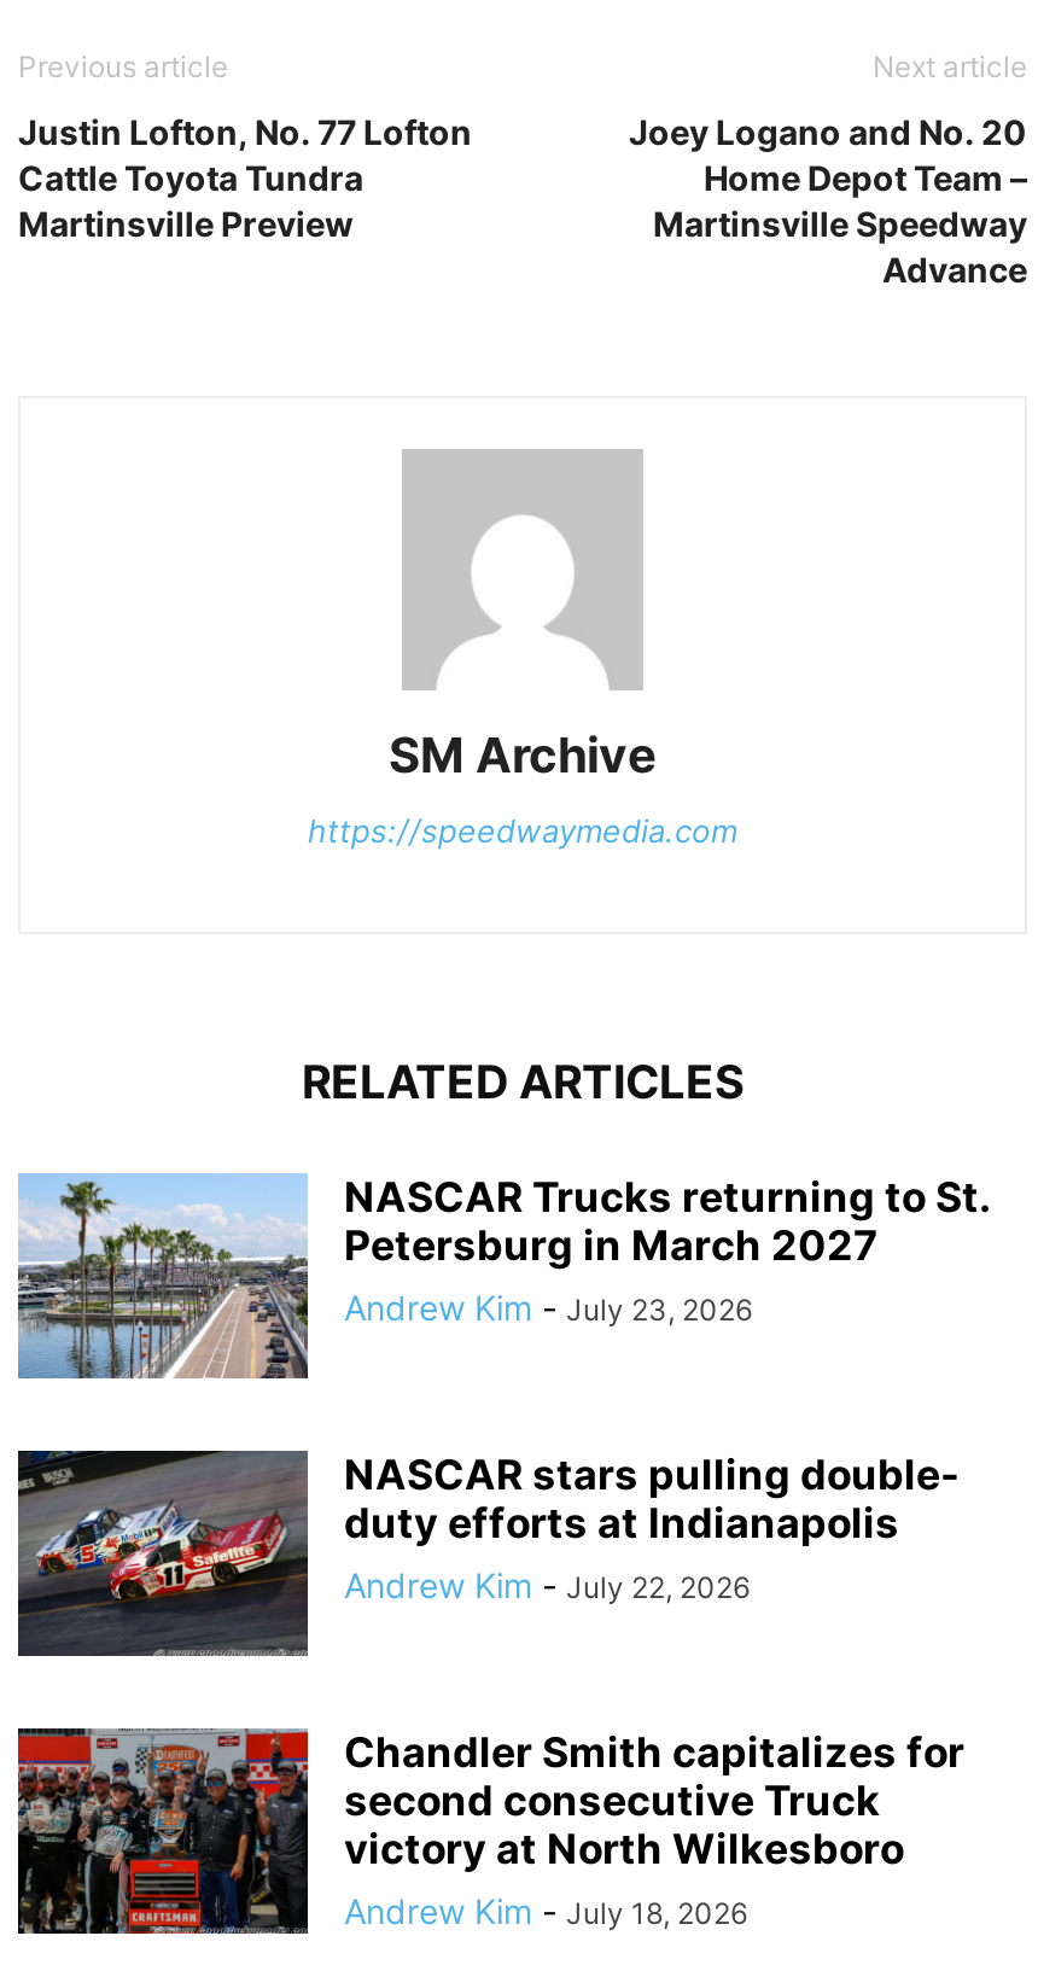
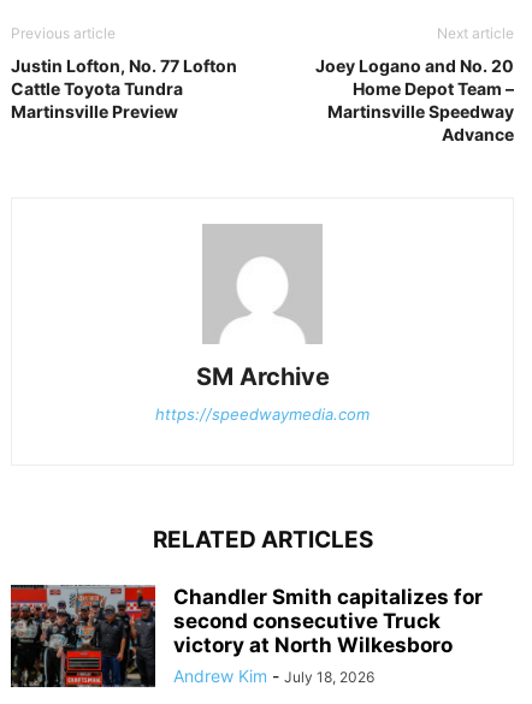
[16,1173,989,1381] [image] | NASCAR Trucks returning to St. | Petersburg in March 2027 | Andrew Kim - July 23, 2026 -> none
[16,1448,960,1658] [image] | NASCAR stars pulling double- | duty efforts at Indianapolis | Andrew Kim - July 22, 2026 -> none

